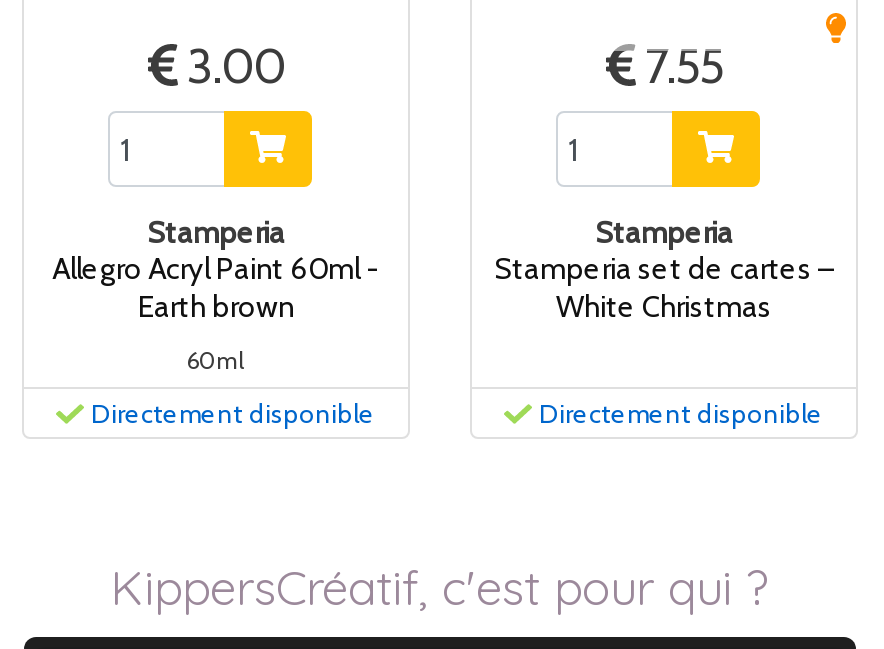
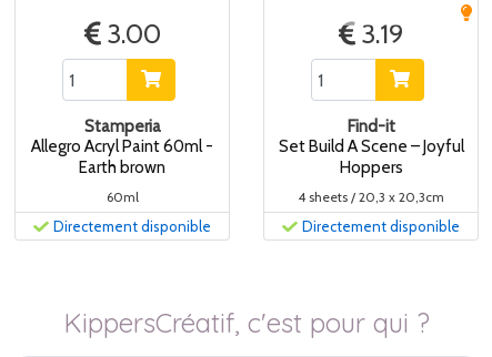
[494,38,834,326] 7.55 | Stamperia | Stamperia set de cartes – | White Christmas -> [278,18,464,206] 3.19 | Find-it | Set Build A Scene – Joyful | Hoppers | 4 sheets / 20,3 x 20,3cm

